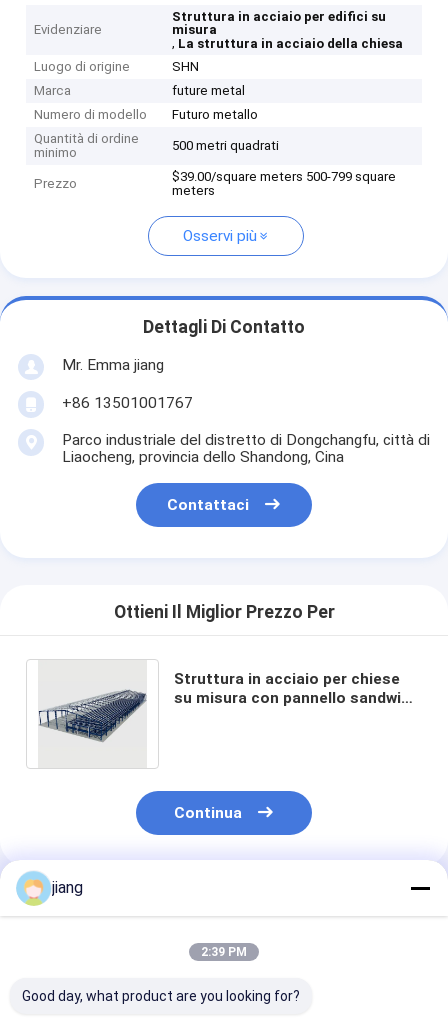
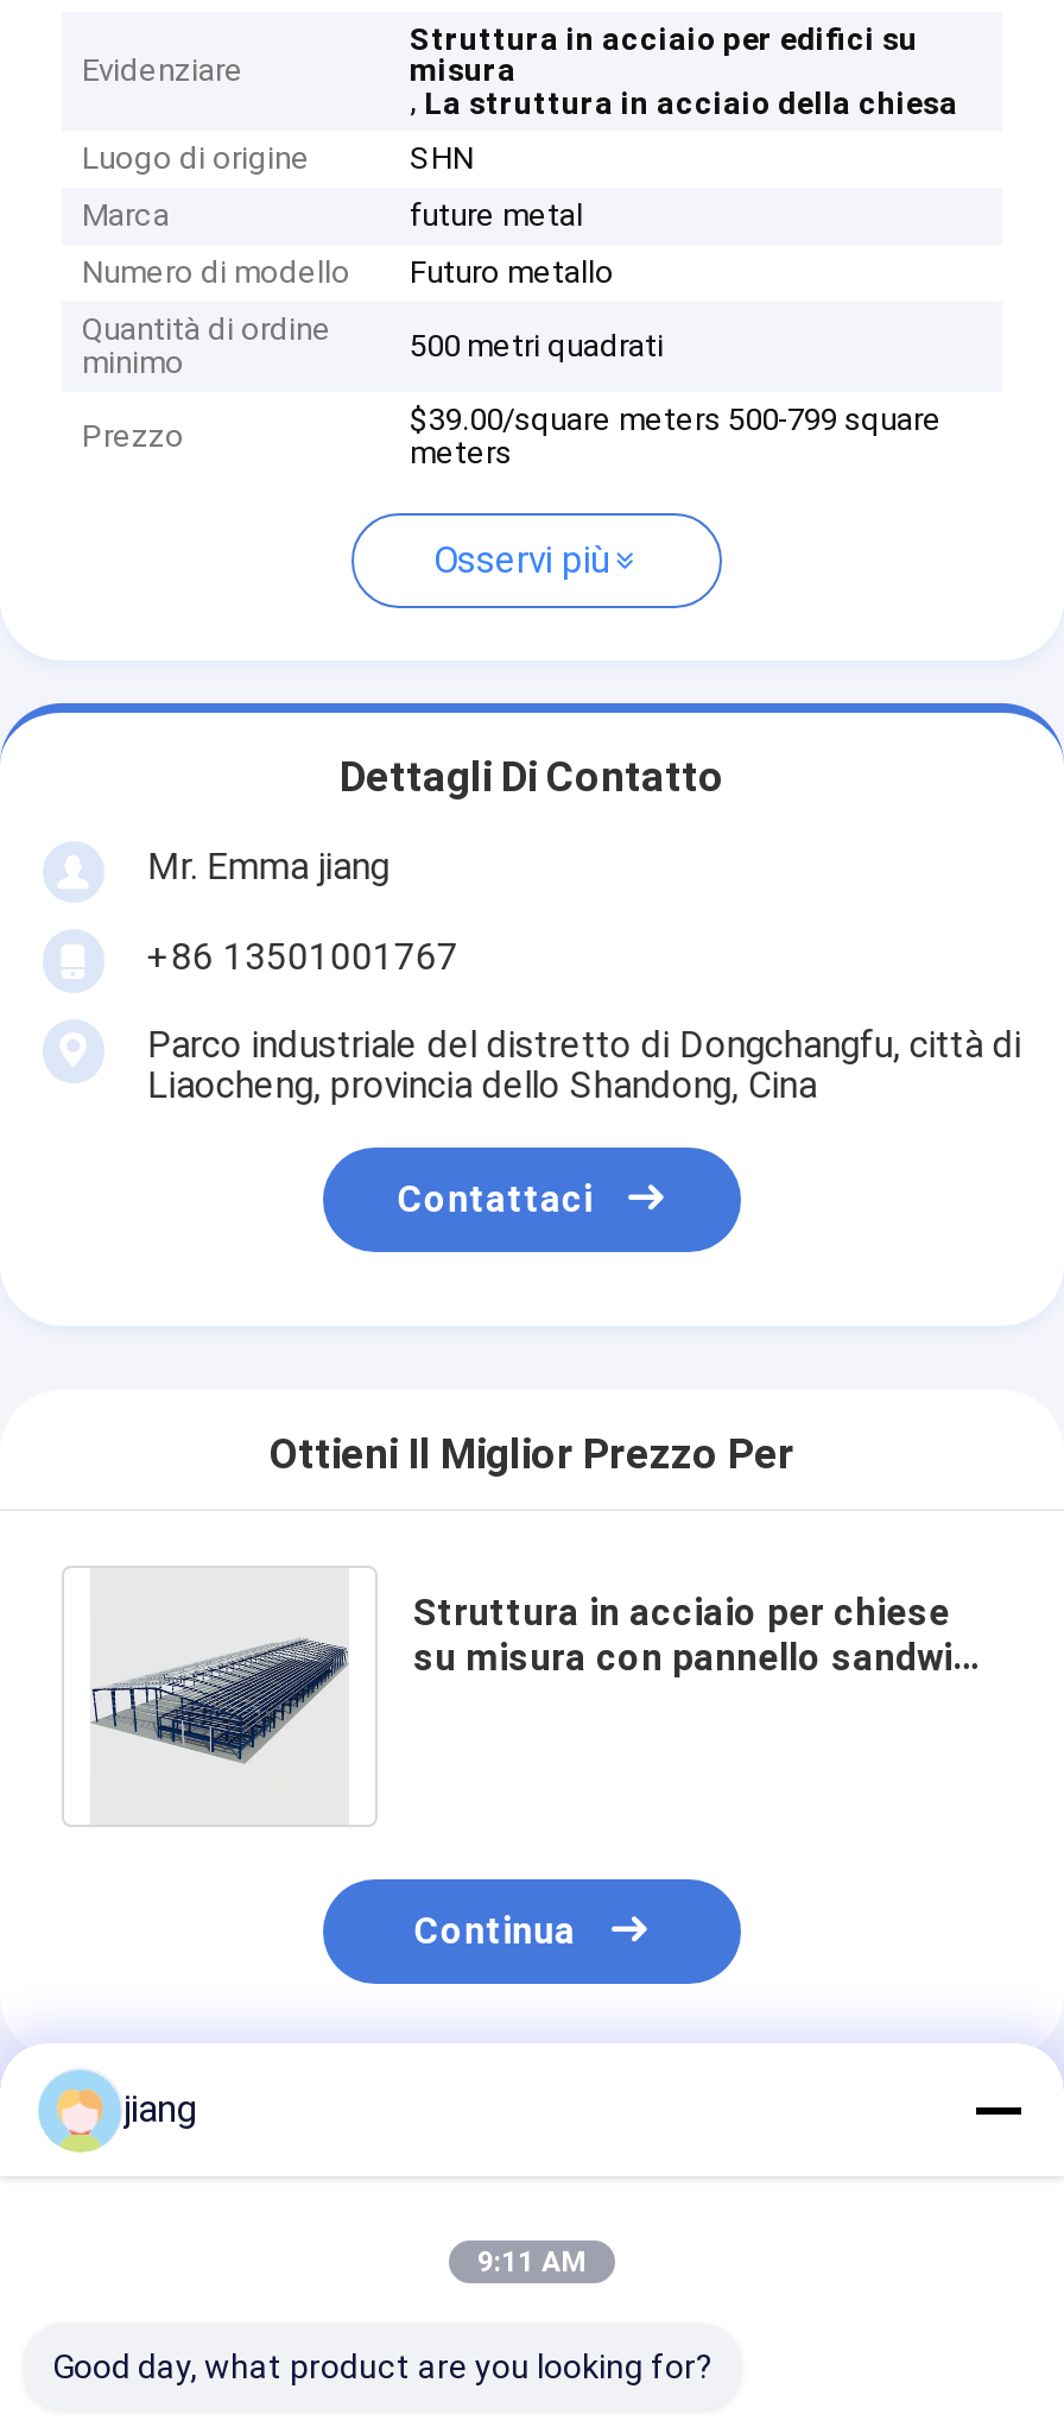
[201,945,247,959] 2:39 PM -> [477,2245,587,2279] 9:11 AM

